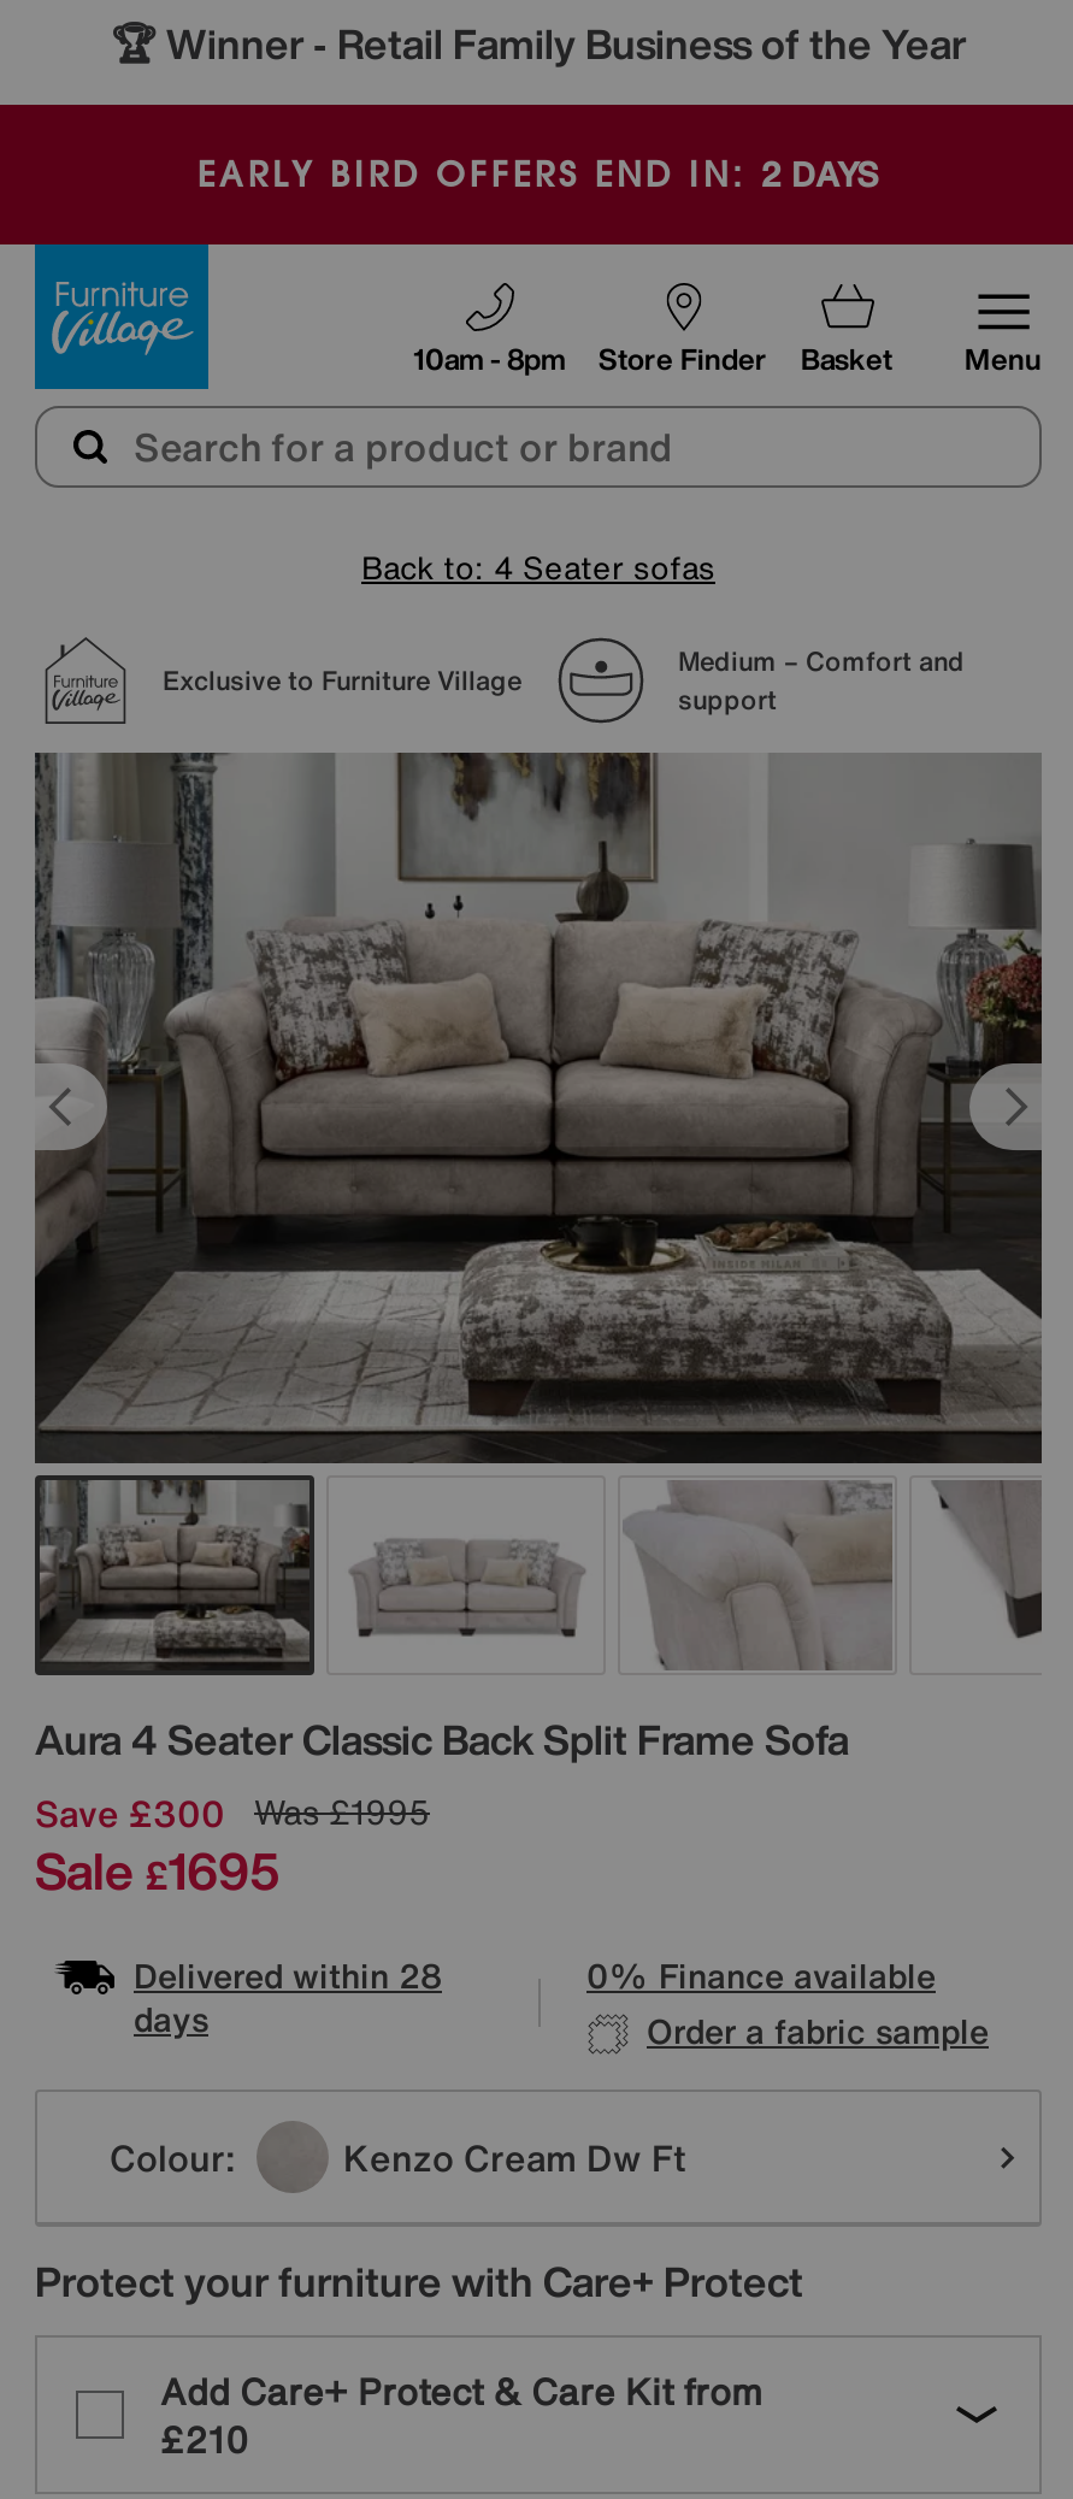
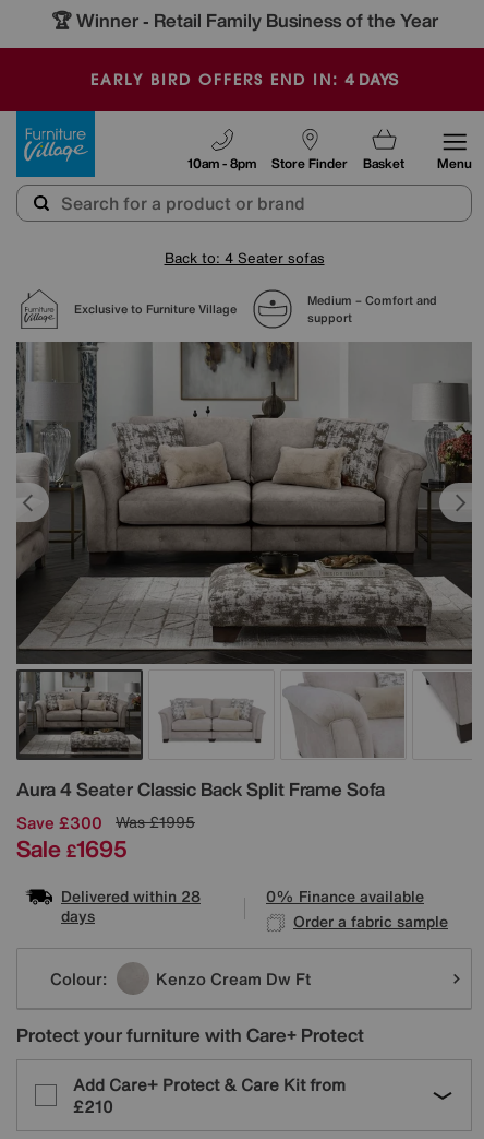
[199,148,878,199] EARLY BIRD OFFERS END IN: 2 DAYS -> [90,68,398,91] EARLY BIRD OFFERS END IN: 4 DAYS

